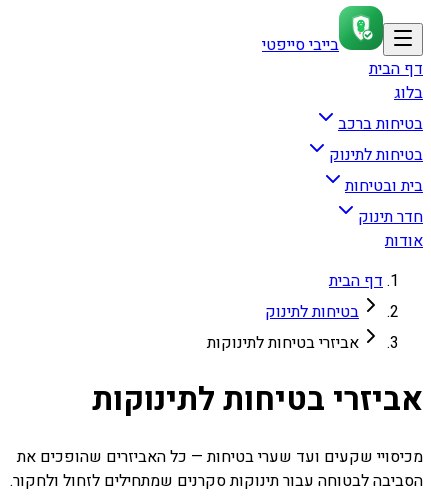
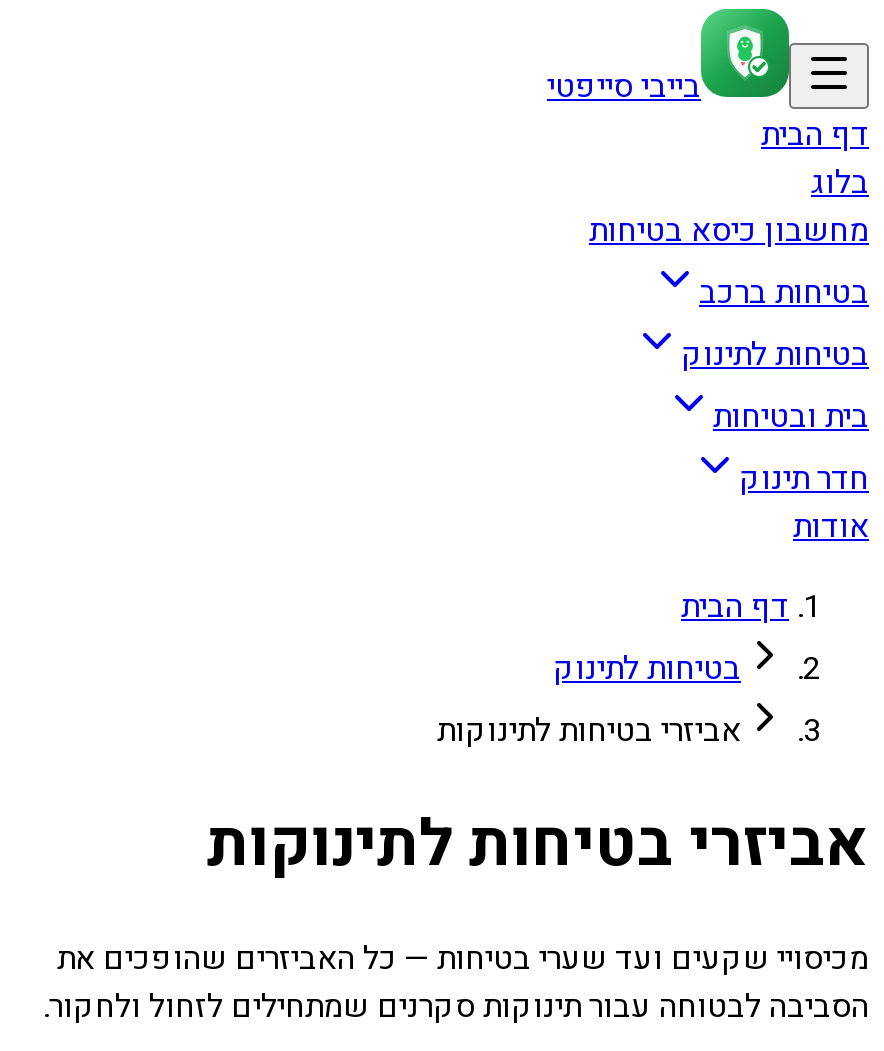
none -> [589,207,869,255] מחשבון כיסא בטיחות

